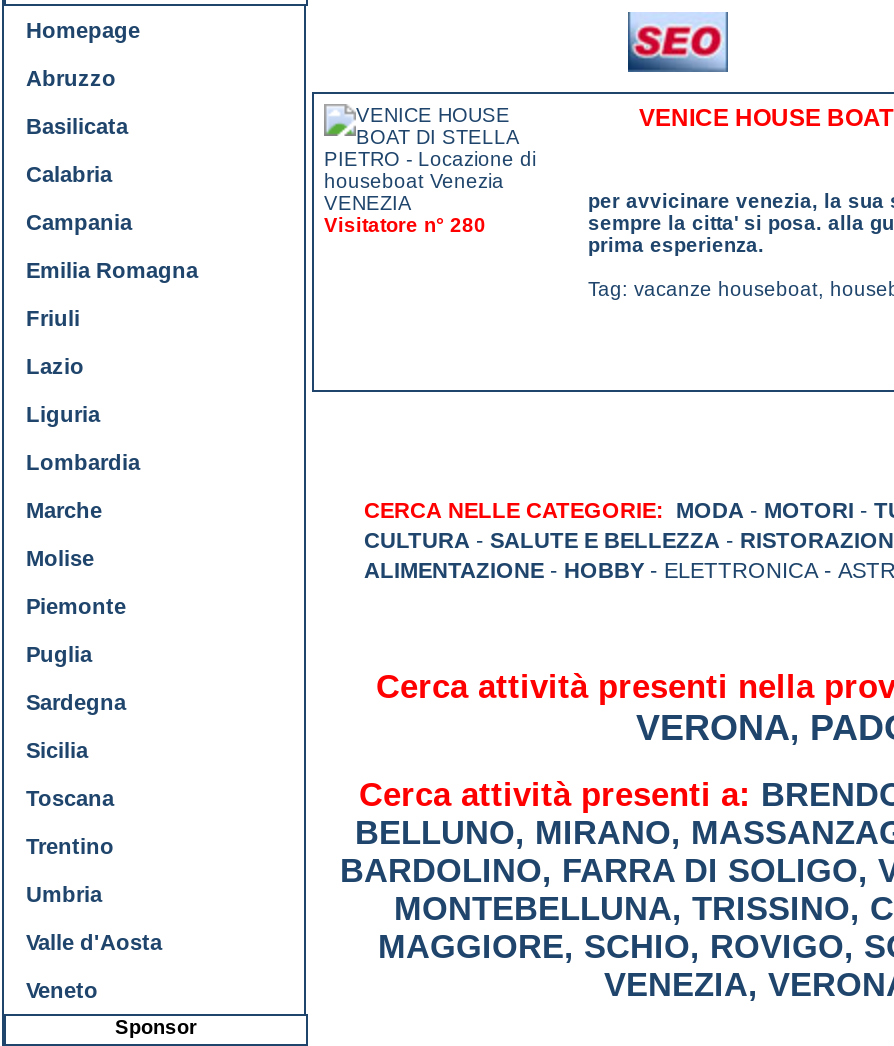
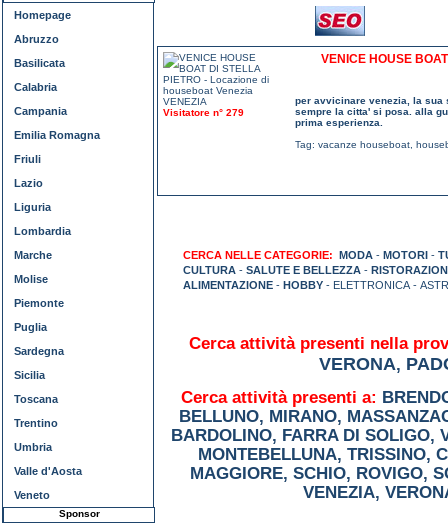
[324,214,486,236] Visitatore n° 280 -> [163,107,244,118] Visitatore n° 279

